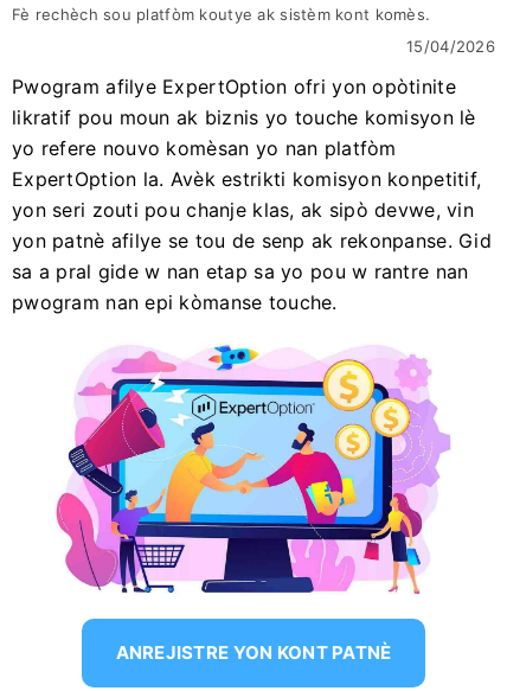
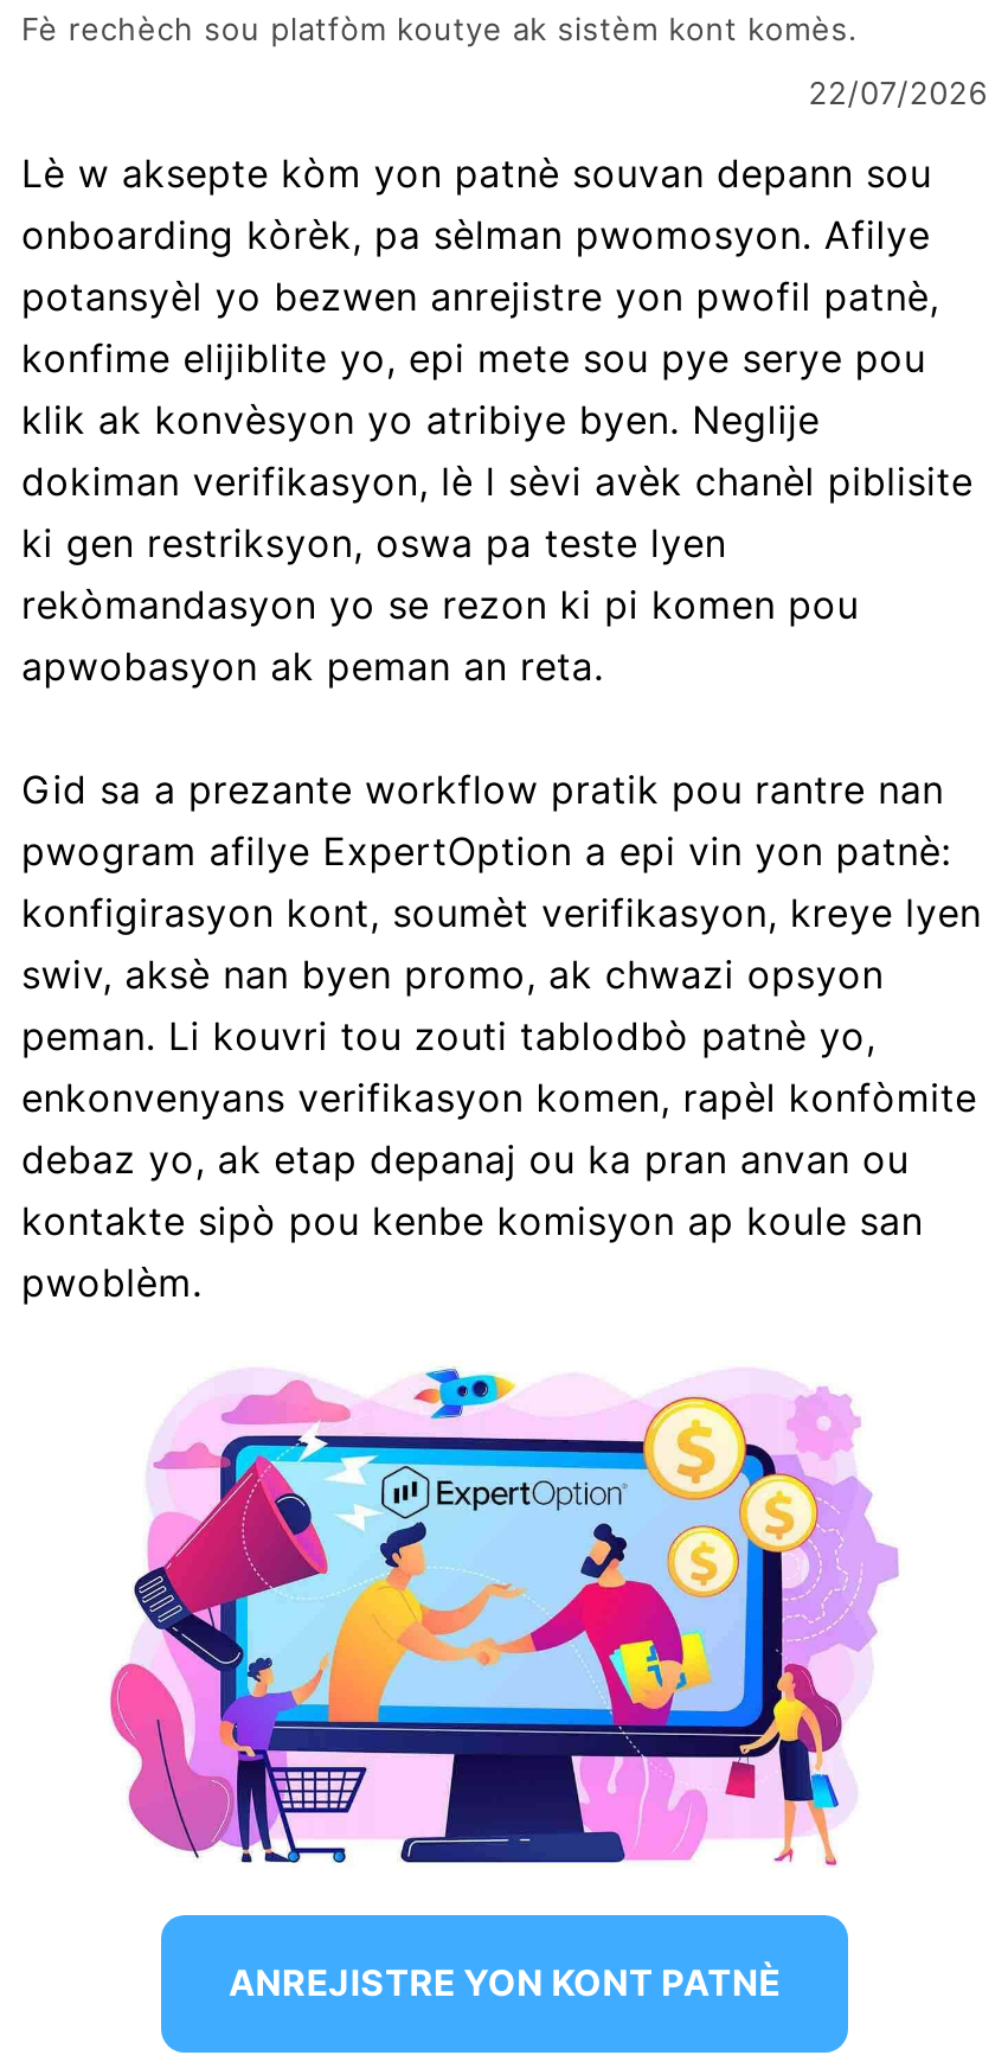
[12,37,495,314] 15/04/2026 | Pwogram afilye ExpertOption ofri yon opòtinite | likratif pou moun ak biznis yo touche komisyon lè | yo refere nouvo komèsan yo nan platfòm | ExpertOption la. Avèk estrikti komisyon konpetitif, | yon seri zouti pou chanje klas, ak sipò devwe, vin | yon patnè afilye se tou de senp ak rekonpanse. Gid | sa a pral gide w nan etap sa yo pou w rantre nan | pwogram nan epi kòmanse touche. -> [21,73,988,1306] 22/07/2026 | Lè w aksepte kòm yon patnè souvan depann sou | onboarding kòrèk, pa sèlman pwomosyon. Afilye | potansyèl yo bezwen anrejistre yon pwofil patnè, | konfime elijiblite yo, epi mete sou pye serye pou | klik ak konvèsyon yo atribiye byen. Neglije | dokiman verifikasyon, lè l sèvi avèk chanèl piblisite | ki gen restriksyon, oswa pa teste lyen | rekòmandasyon yo se rezon ki pi komen pou | apwobasyon ak peman an reta. | Gid sa a prezante workflow pratik pou rantre nan | pwogram afilye ExpertOption a epi vin yon patnè: | konfigirasyon kont, soumèt verifikasyon, kreye lyen | swiv, aksè nan byen promo, ak chwazi opsyon | peman. Li kouvri tou zouti tablodbò patnè yo, | enkonvenyans verifikasyon komen, rapèl konfòmite | debaz yo, ak etap depanaj ou ka pran anvan ou | kontakte sipò pou kenbe komisyon ap koule san | pwoblèm.

